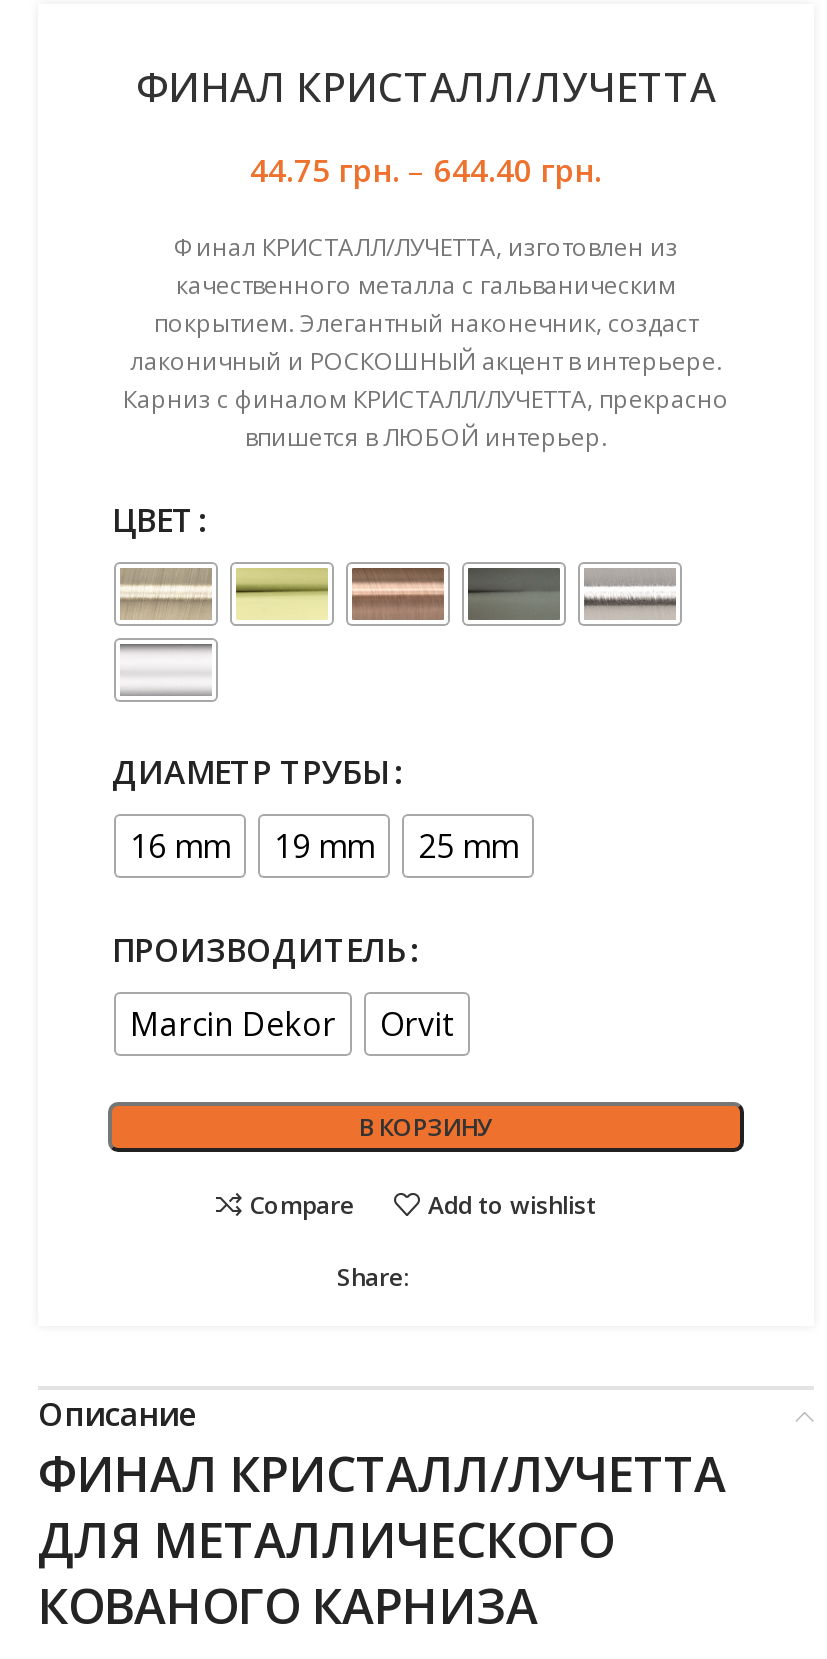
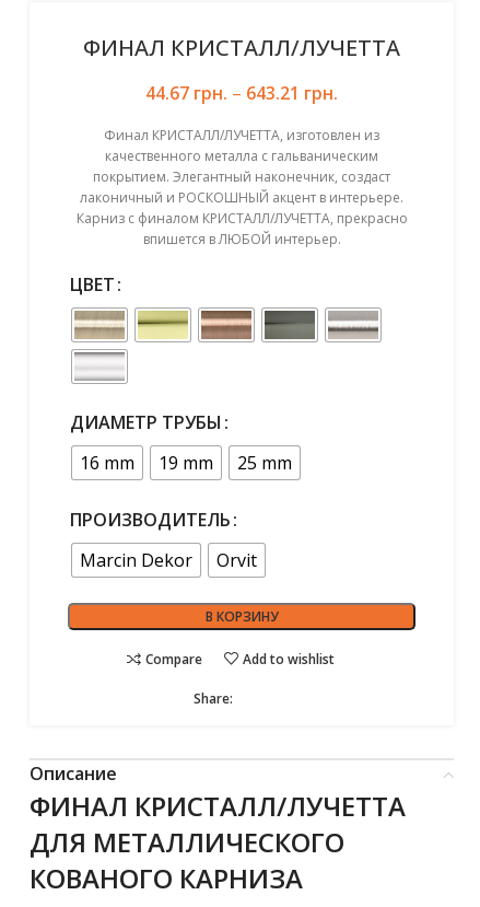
[250,148,602,192] 44.75 грн. – 644.40 грн. -> [145,81,338,105] 44.67 грн. – 643.21 грн.

